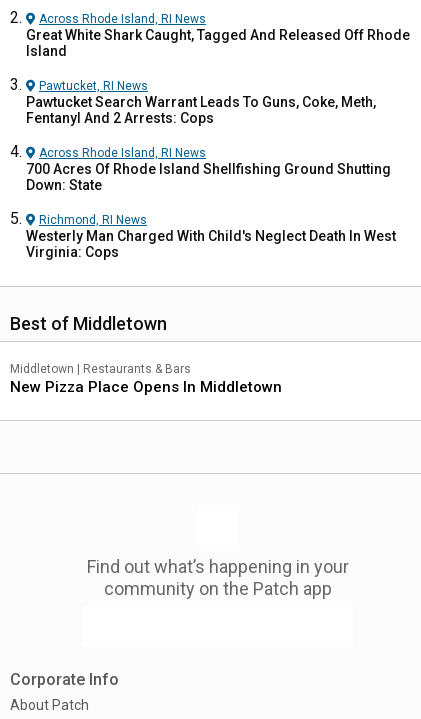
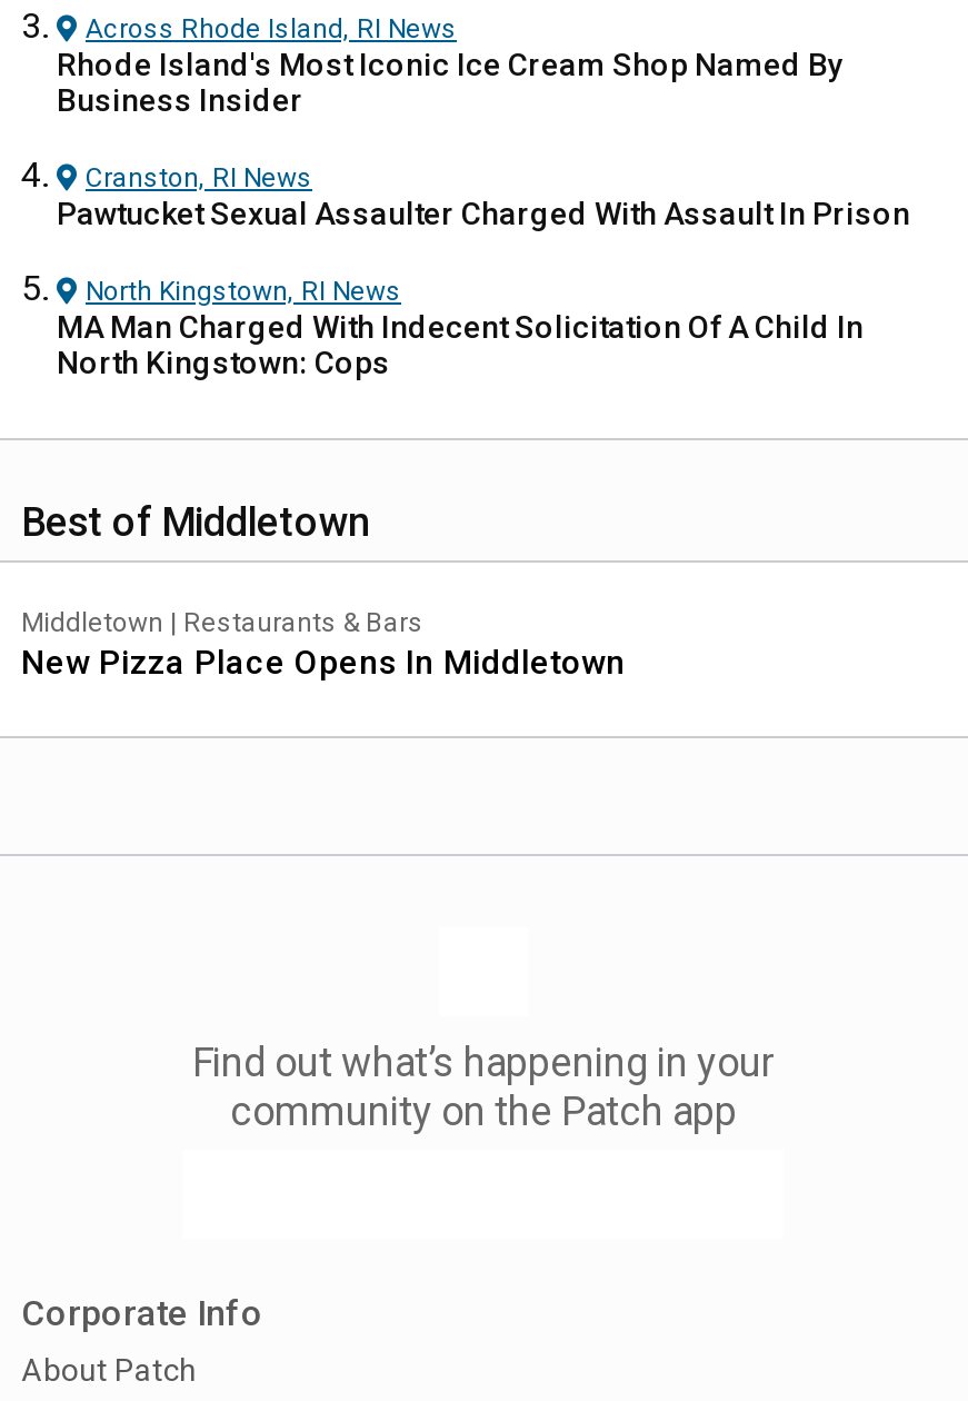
[26,27,410,260] Great White Shark Caught, Tagged And Released Off Rhode | Island | Pawtucket, RI News | Pawtucket Search Warrant Leads To Guns, Coke, Meth, | Fentanyl And 2 Arrests: Cops | Across Rhode Island, RI News | 700 Acres Of Rhode Island Shellfishing Ground Shutting | Down: State | Richmond, RI News | Westerly Man Charged With Child's Neglect Death In West | Virginia: Cops -> [57,47,910,380] Rhode Island's Most Iconic Ice Cream Shop Named By | Business Insider | Cranston, RI News | Pawtucket Sexual Assaulter Charged With Assault In Prison | North Kingstown, RI News | MA Man Charged With Indecent Solicitation Of A Child In | North Kingstown: Cops

